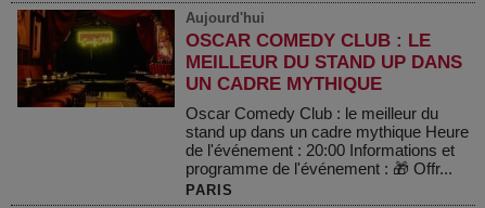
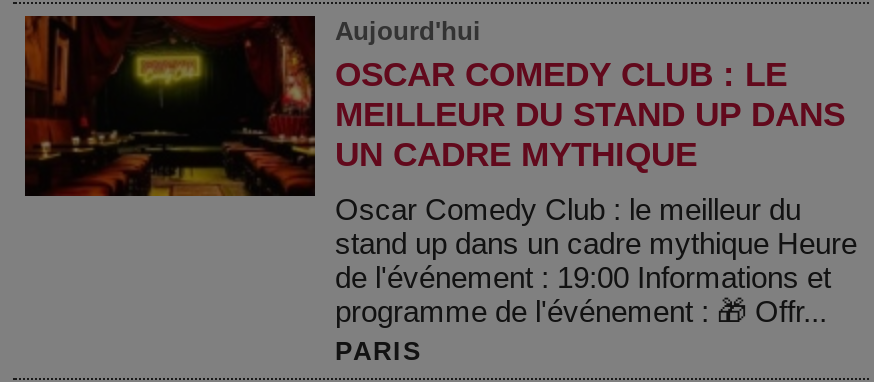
[186,141,455,160] de l'événement : 20:00 Informations et -> [335,261,831,295] de l'événement : 19:00 Informations et

